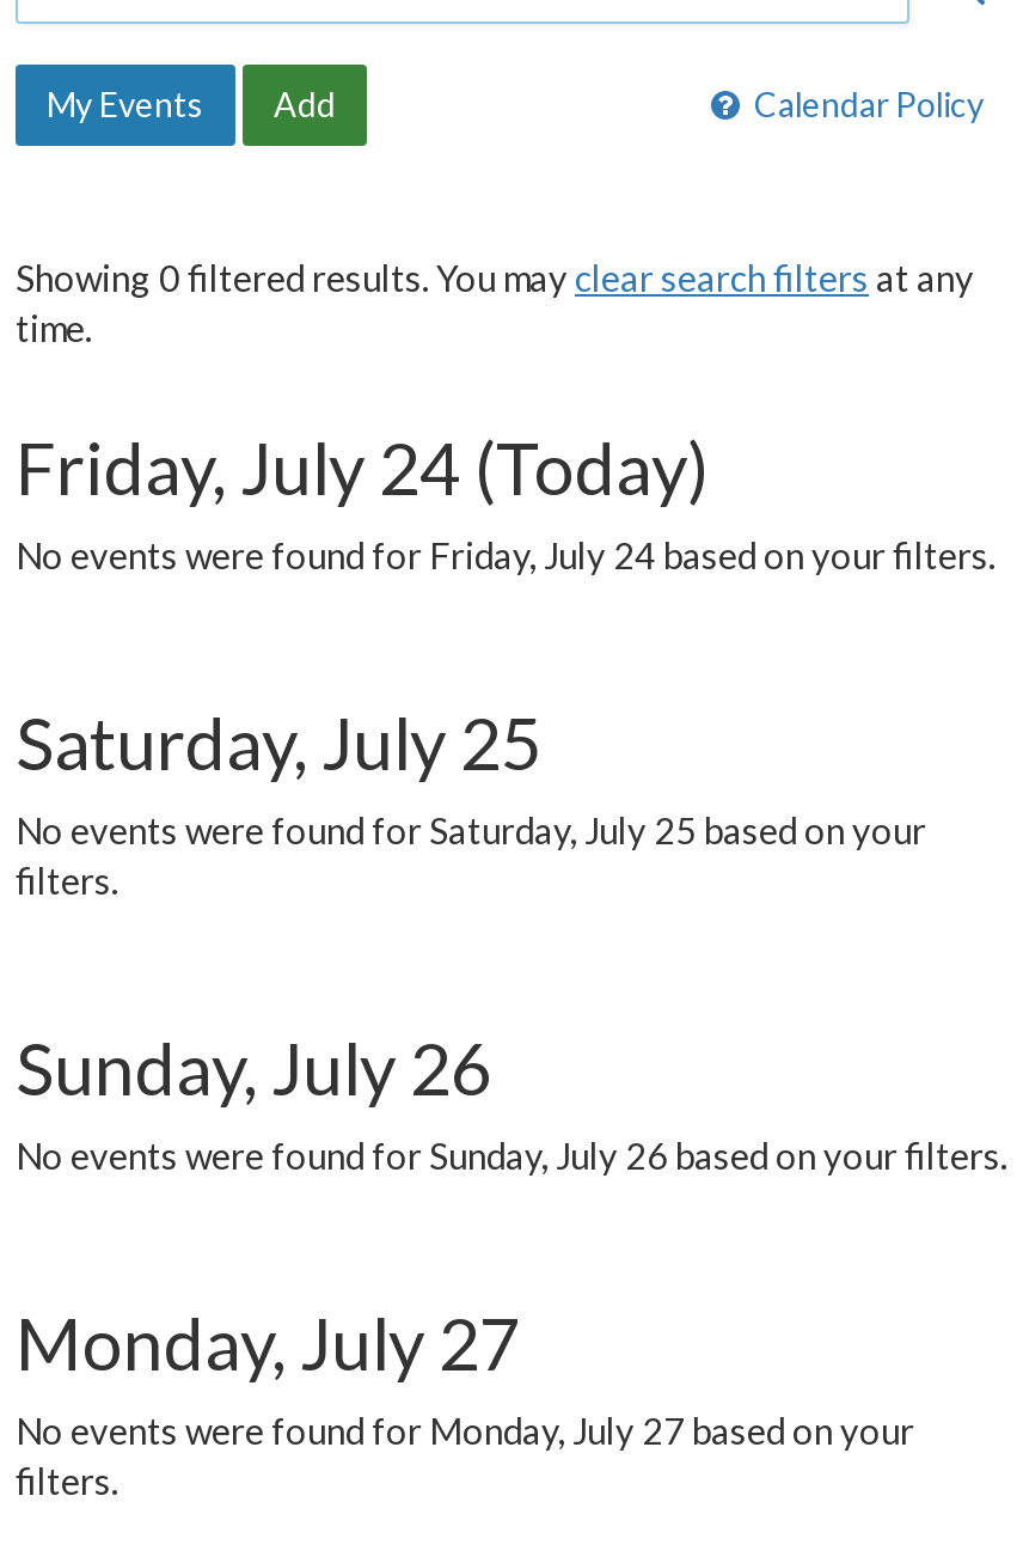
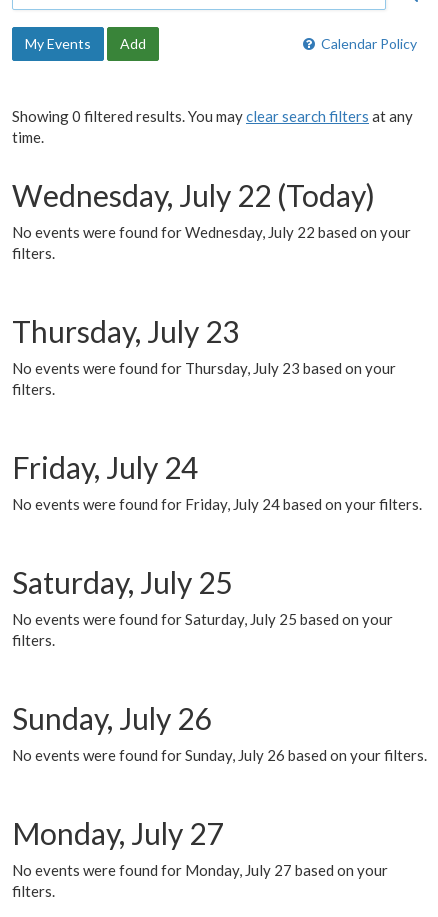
[16,423,709,509] Friday, July 24 (Today) -> [12,177,411,485] Wednesday, July 22 (Today) | No events were found for Wednesday, July 22 based on your | filters. | Thursday, July 23 | No events were found for Thursday, July 23 based on your | filters. | Friday, July 24

